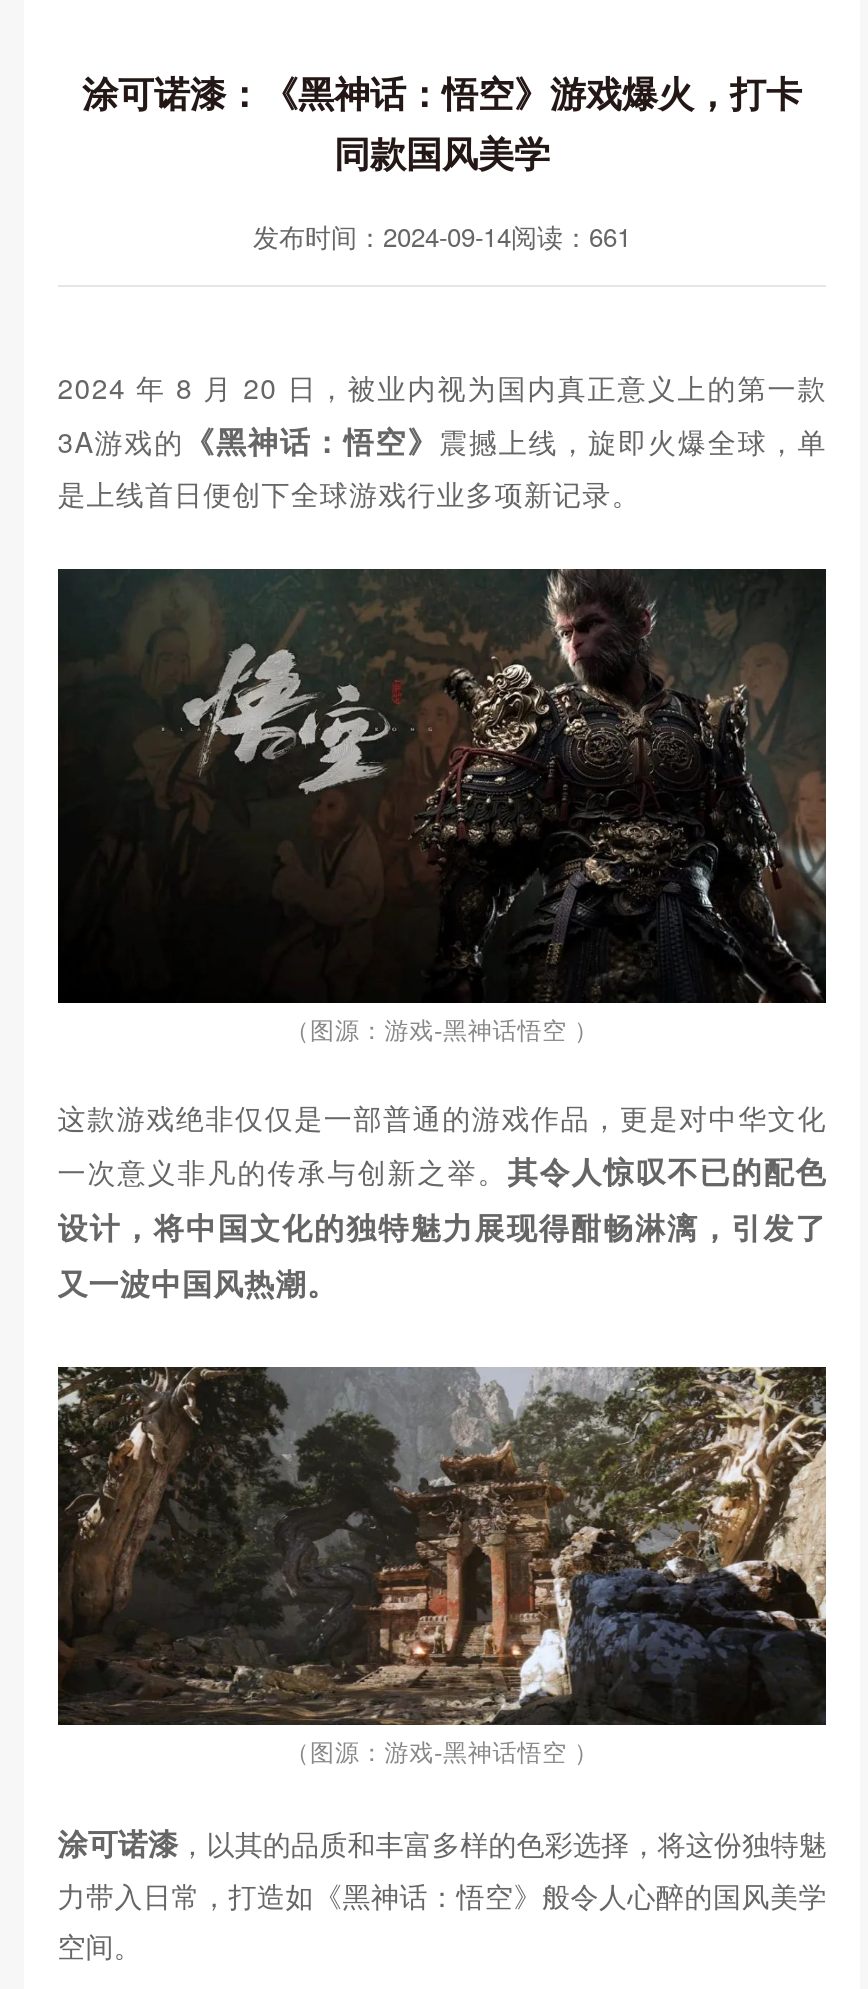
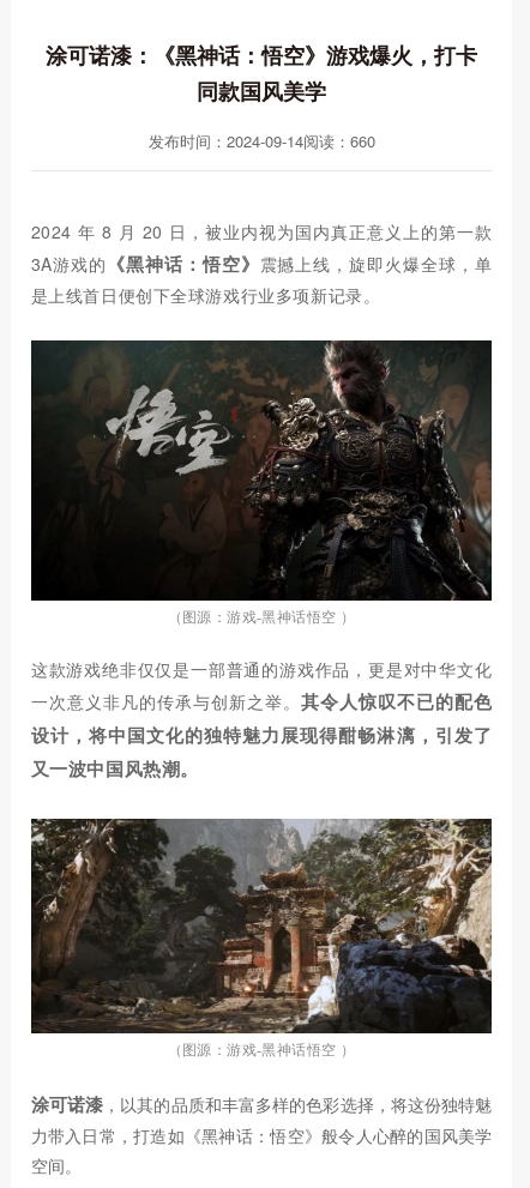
[253,218,631,256] 发布时间：2024-09-14阅读：661 -> [148,130,375,153] 发布时间：2024-09-14阅读：660

